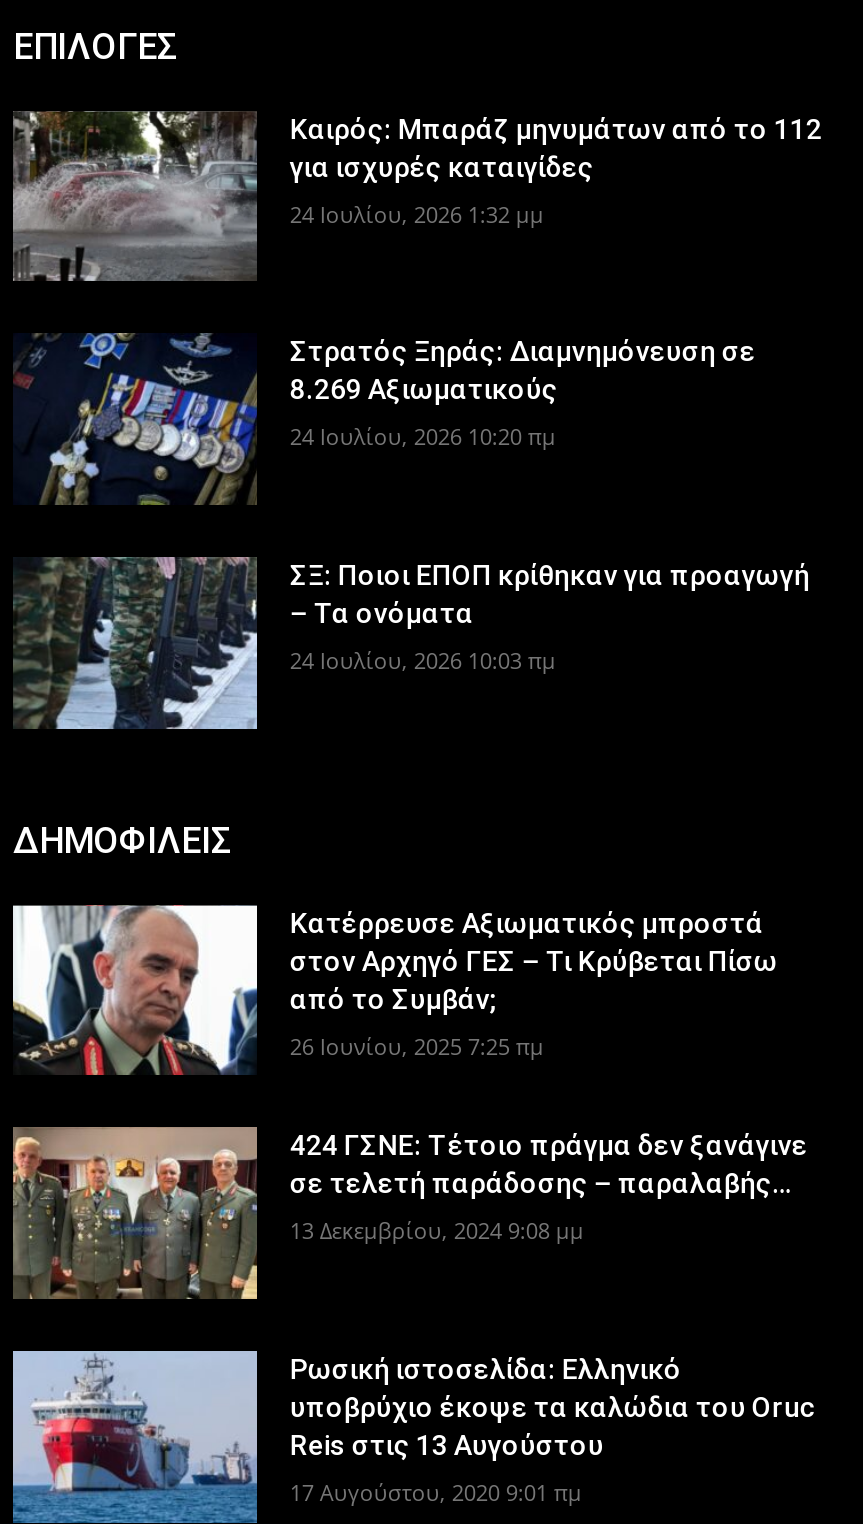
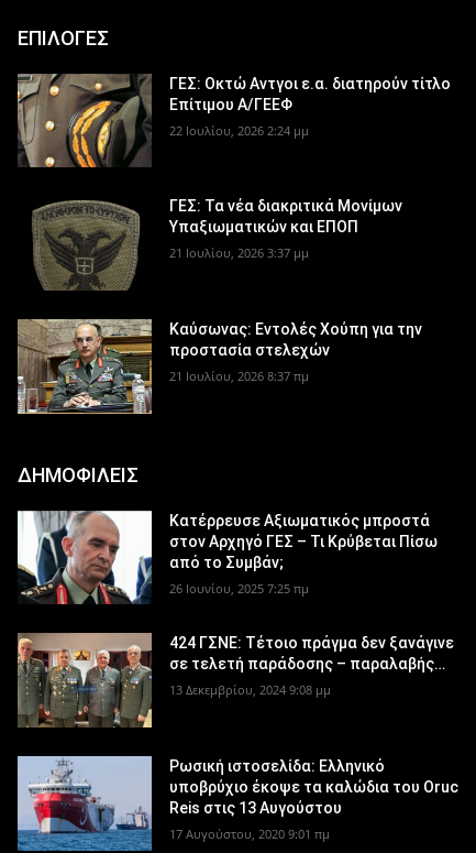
[13,111,822,281] [image] | Καιρός: Μπαράζ μηνυμάτων από το 112 | για ισχυρές καταιγίδες -> [18,74,451,168] [image] | ΓΕΣ: Οκτώ Αντγοι ε.α. διατηρούν τίτλο | Επίτιμου Α/ΓΕΕΦ
[290,198,544,228] 24 Ιουλίου, 2026 1:32 μμ -> [170,122,309,138] 22 Ιουλίου, 2026 2:24 μμ
[13,331,756,505] [image] | Στρατός Ξηράς: Διαμνημόνευση σε | 8.269 Αξιωματικούς -> [19,196,403,291] [image] | ΓΕΣ: Τα νέα διακριτικά Μονίμων | Υπαξιωματικών και ΕΠΟΠ
[290,422,556,452] 24 Ιουλίου, 2026 10:20 πμ -> [170,245,309,261] 21 Ιουλίου, 2026 3:37 μμ
[13,557,810,731] [image] | ΣΞ: Ποιοι ΕΠΟΠ κρίθηκαν για προαγωγή | – Τα ονόματα -> [16,318,423,415] [image] | Καύσωνας: Εντολές Χούπη για την | προστασία στελεχών
[290,645,556,675] 24 Ιουλίου, 2026 10:03 πμ -> [170,368,309,384] 21 Ιουλίου, 2026 8:37 πμ

